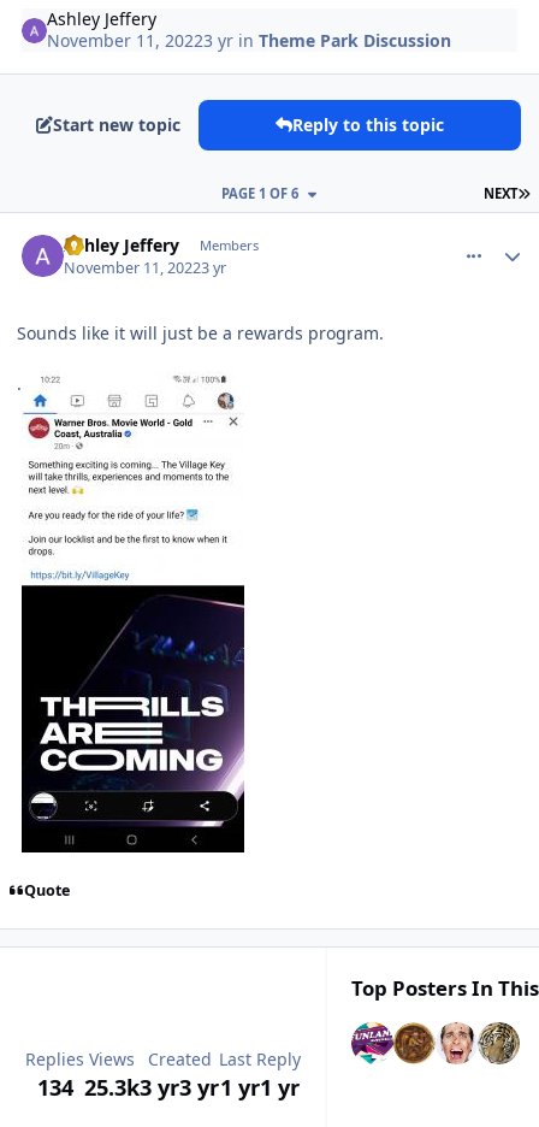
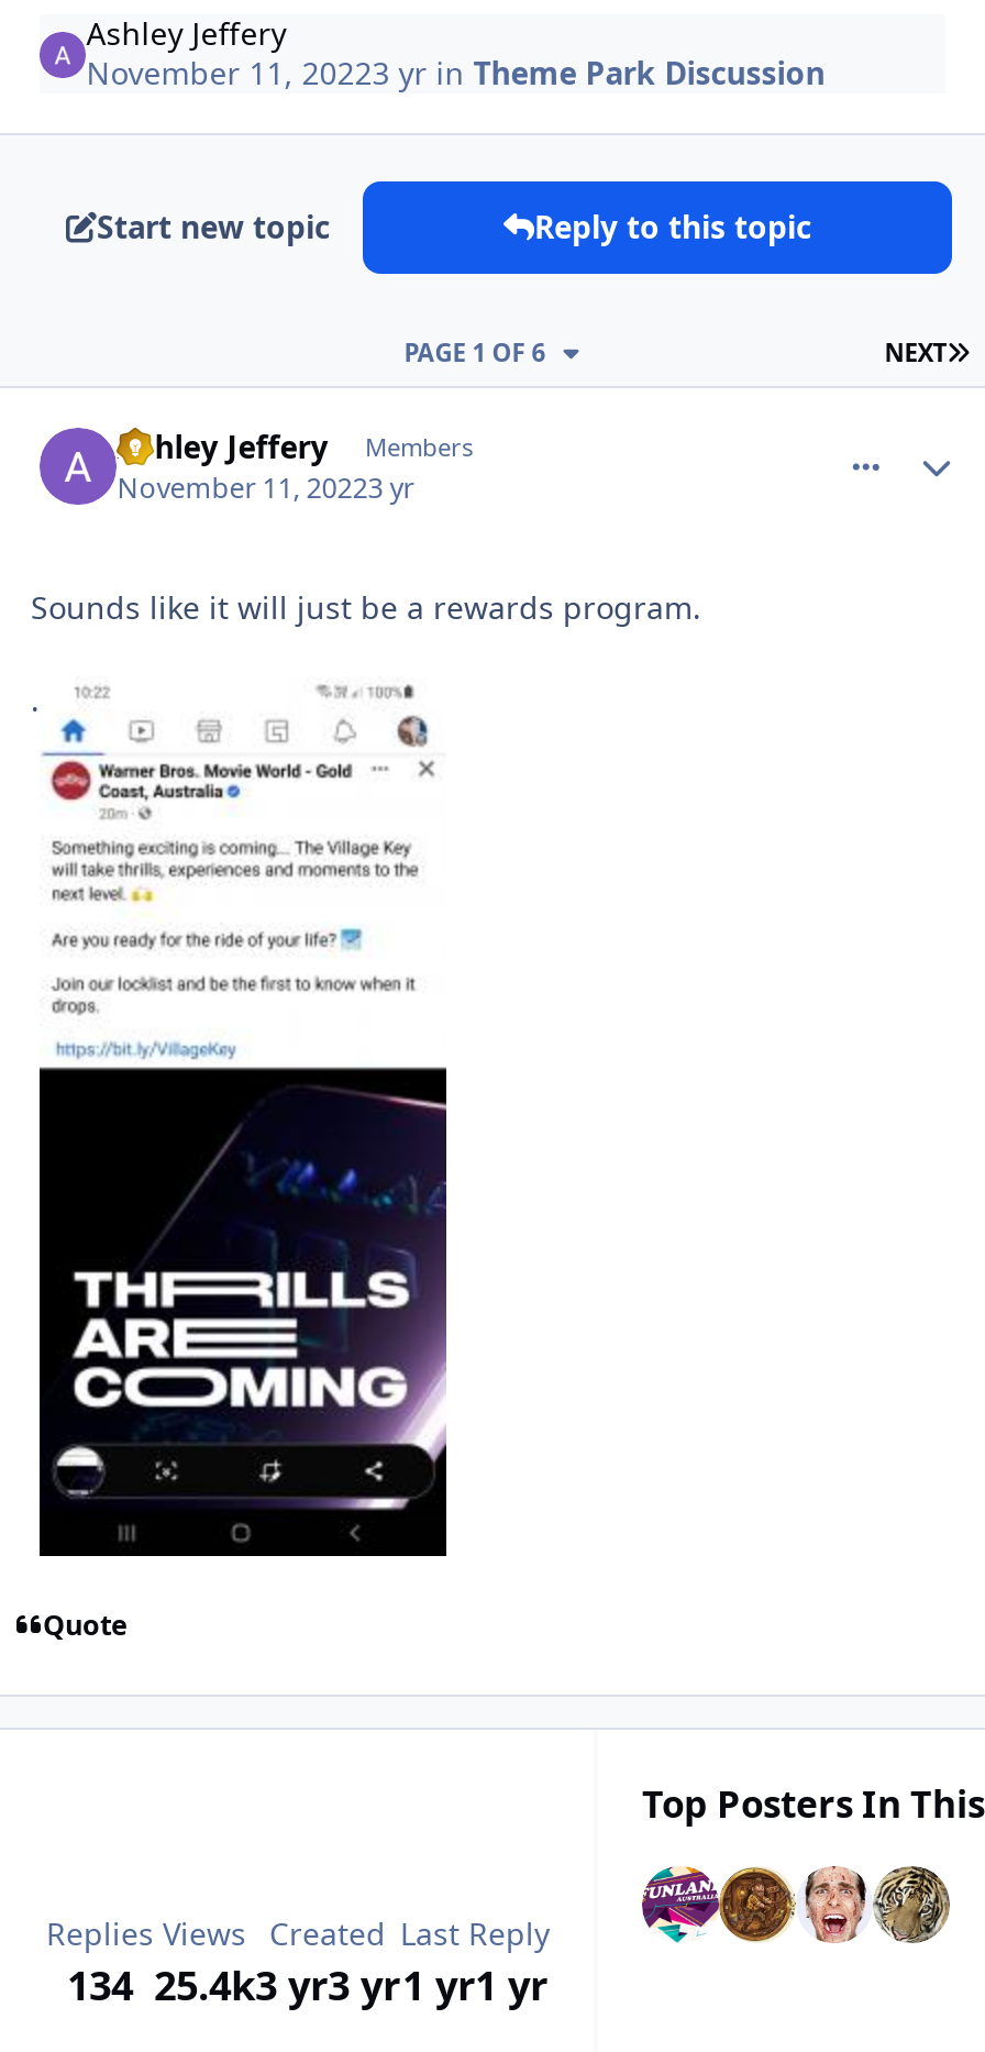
[37,1073,300,1102] 134 25.3k 3 yr3 yr 1 yr1 yr -> [67,1959,547,2011] 134 25.4k 3 yr3 yr 1 yr1 yr

